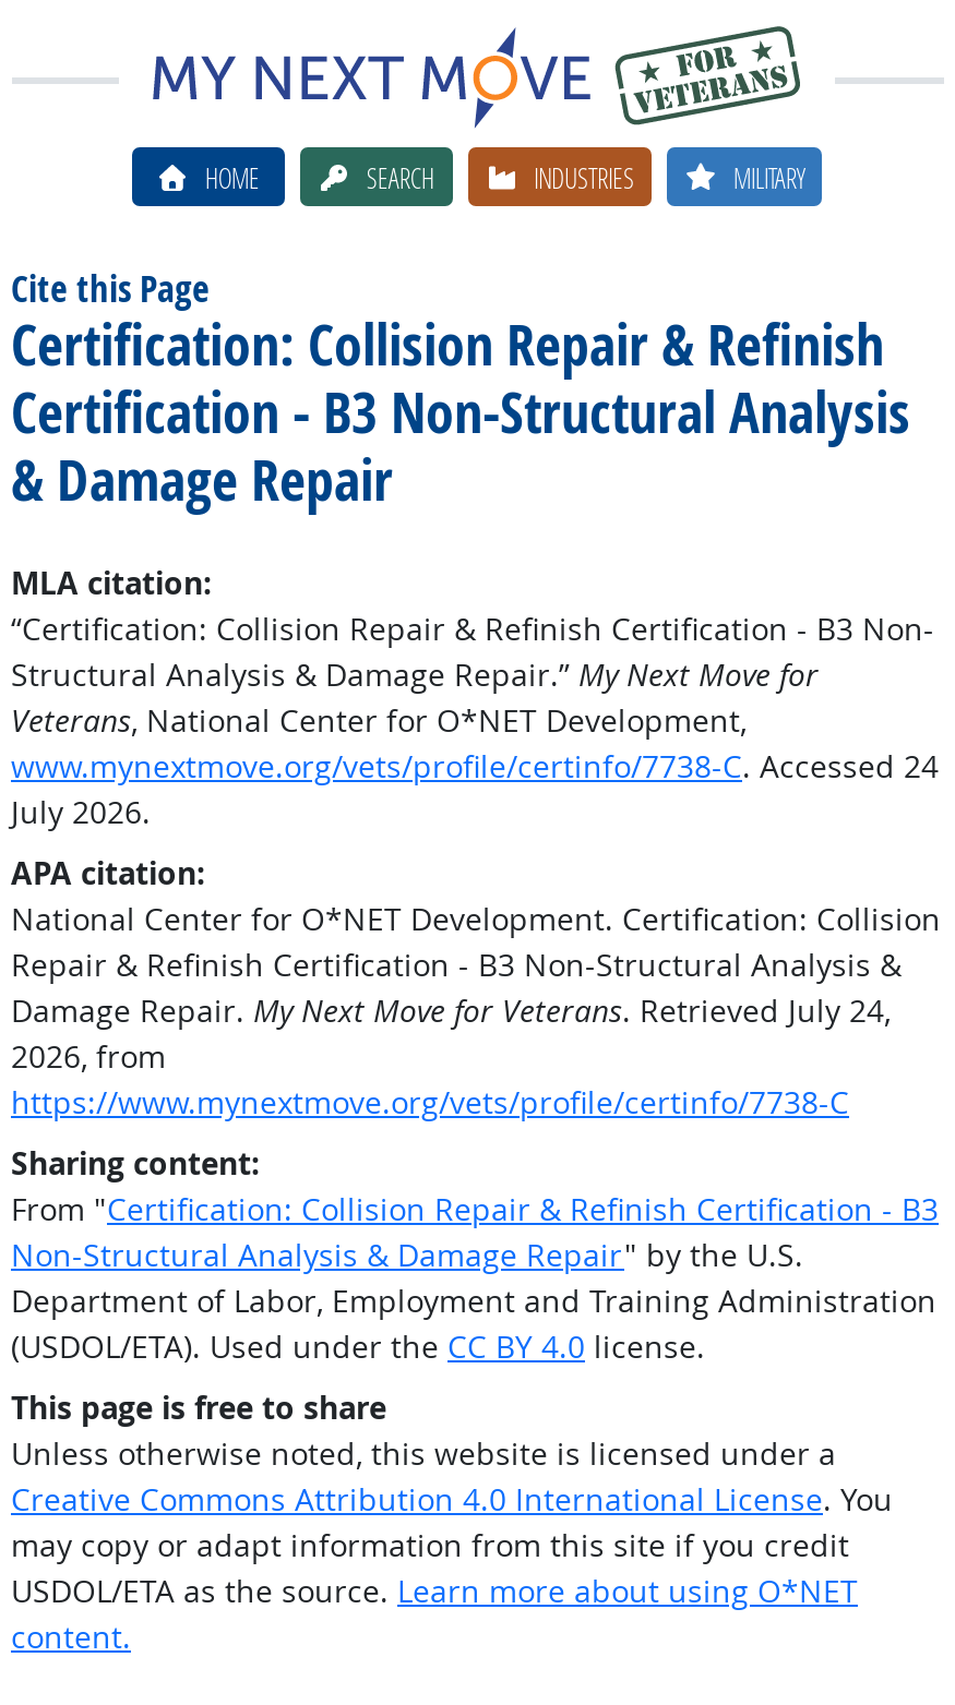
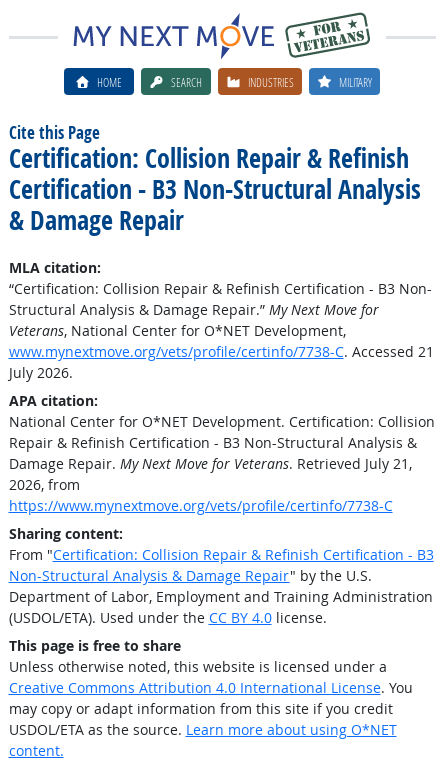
[11,745,939,787] www.mynextmove.org/vets/profile/certinfo/7738-C. Accessed 24 -> [8,342,433,361] www.mynextmove.org/vets/profile/certinfo/7738-C. Accessed 21
[11,989,891,1031] Damage Repair. My Next Move for Veterans. Retrieved July 24, -> [8,454,411,473] Damage Repair. My Next Move for Veterans. Retrieved July 21,

